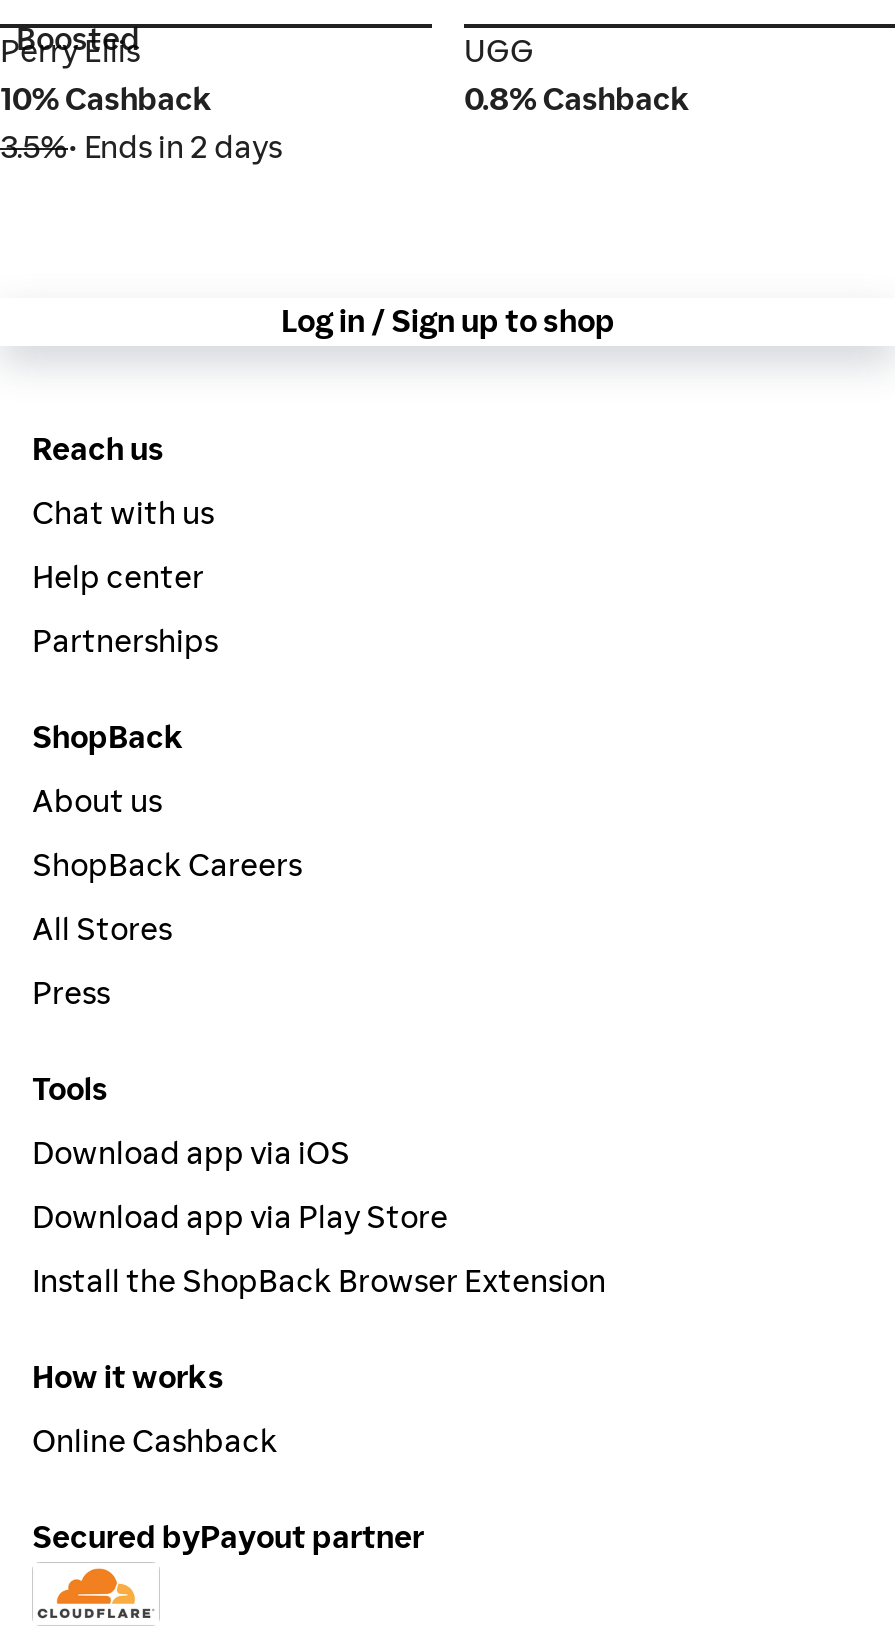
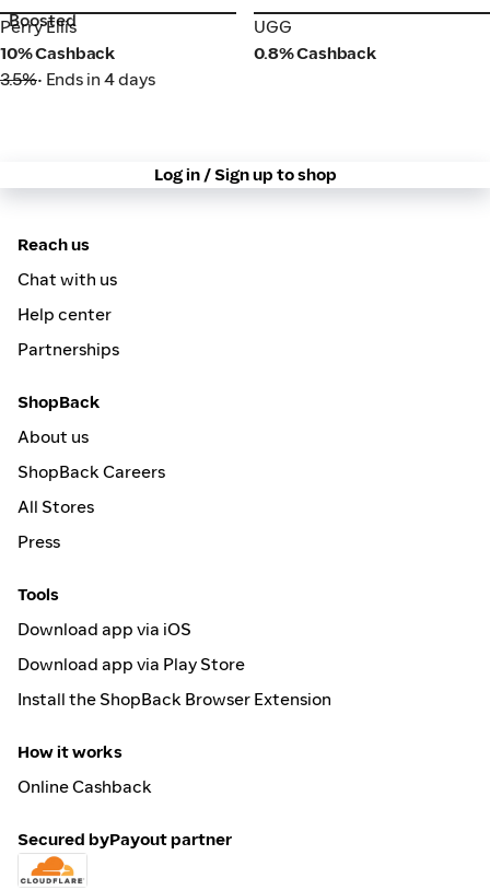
[0,129,282,167] 3.5% • Ends in 2 days -> [0,69,155,90] 3.5% • Ends in 4 days

